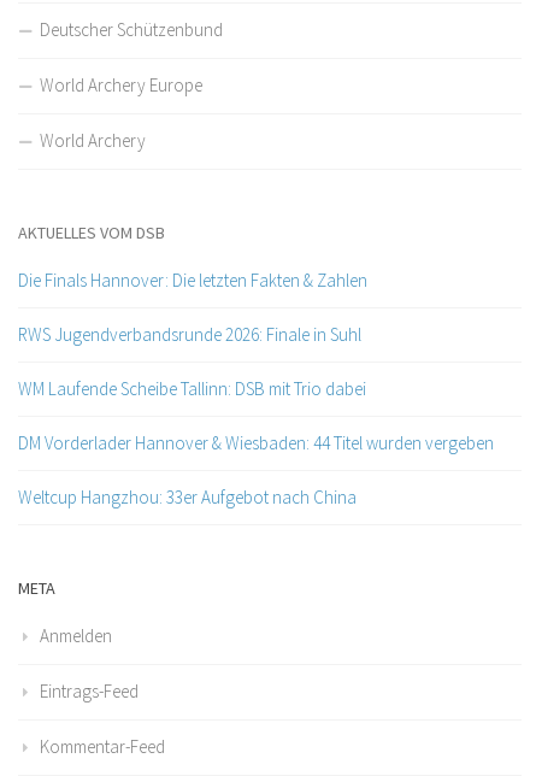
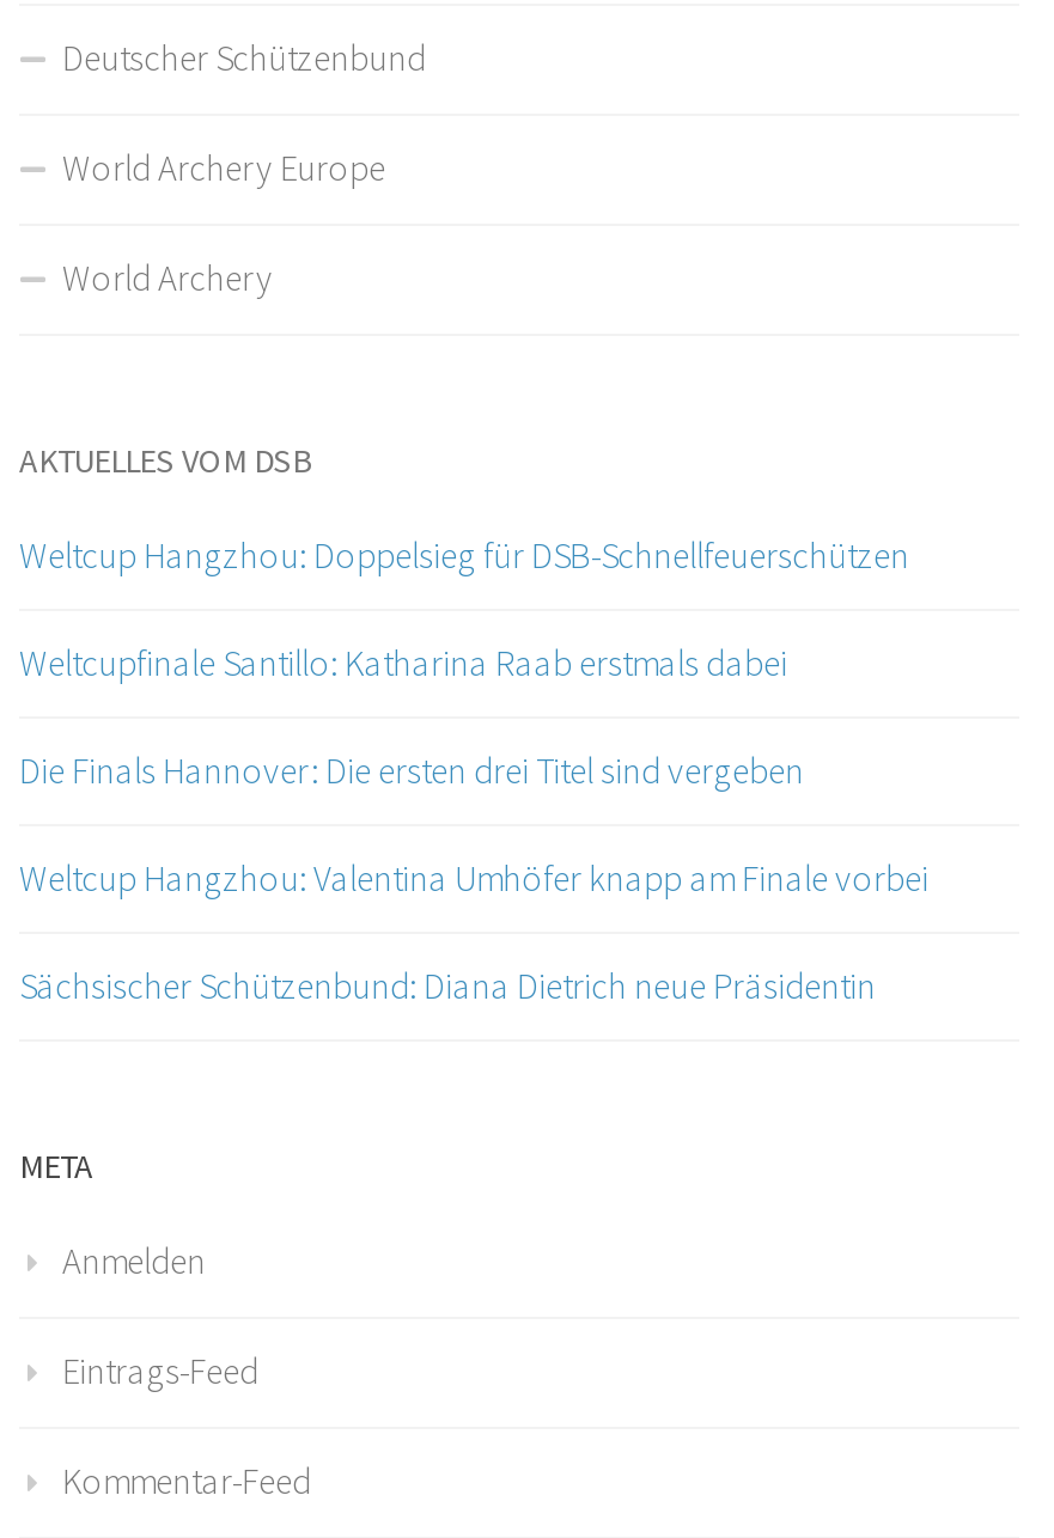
[18,269,367,292] Die Finals Hannover: Die letzten Fakten & Zahlen -> [19,531,909,577] Weltcup Hangzhou: Doppelsieg für DSB-Schnellfeuerschützen
[18,323,361,346] RWS Jugendverbandsrunde 2026: Finale in Suhl -> [19,639,787,685] Weltcupfinale Santillo: Katharina Raab erstmals dabei
[18,377,366,400] WM Laufende Scheibe Tallinn: DSB mit Trio dabei -> [19,747,804,792] Die Finals Hannover: Die ersten drei Titel sind vergeben
[18,432,494,455] DM Vorderlader Hannover & Wiesbaden: 44 Titel wurden vergeben -> [19,854,928,900] Weltcup Hangzhou: Valentina Umhöfer knapp am Finale vorbei
[18,486,357,509] Weltcup Hangzhou: 33er Aufgebot nach China -> [19,962,876,1007] Sächsischer Schützenbund: Diana Dietrich neue Präsidentin

